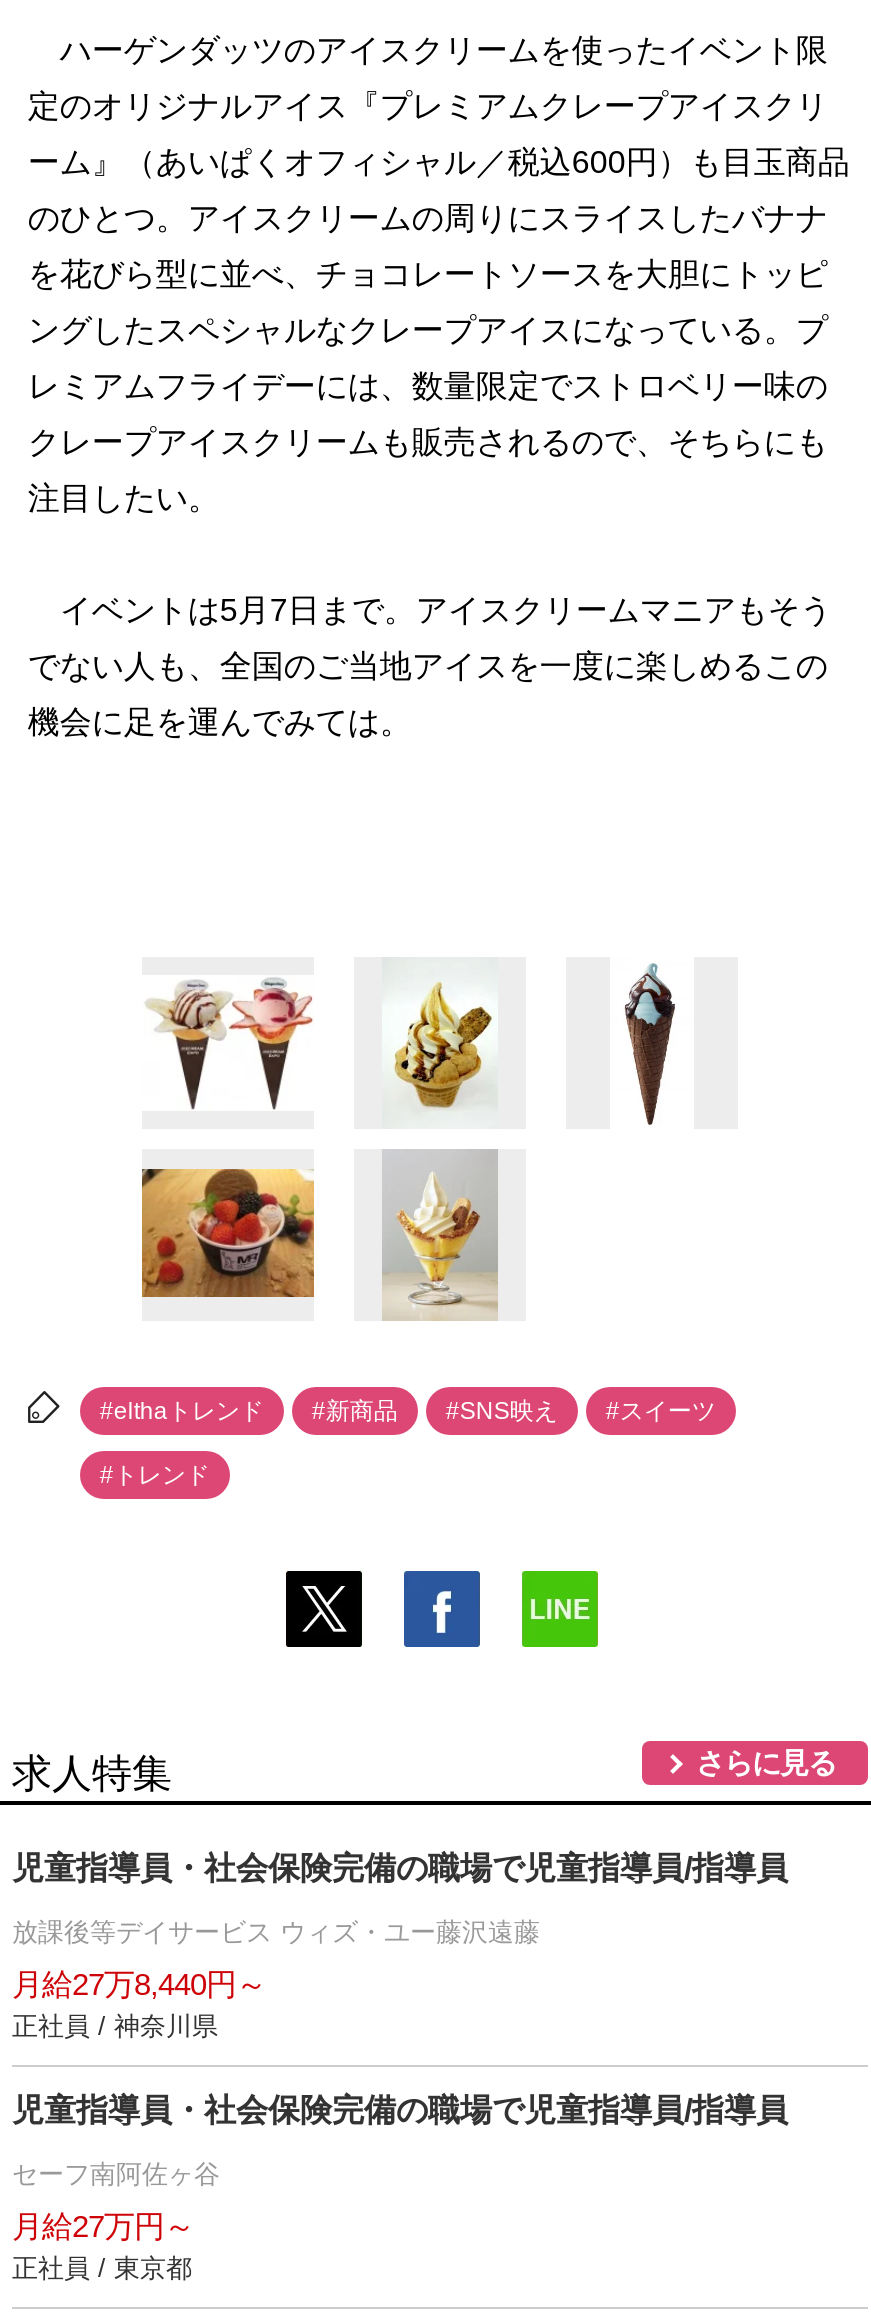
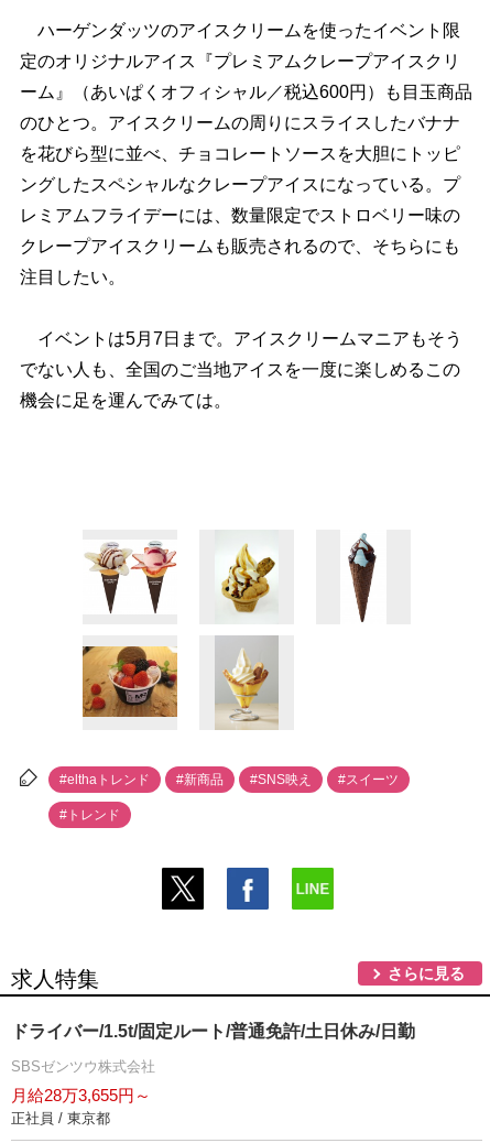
[12,1851,788,2243] 児童指導員・社会保険完備の職場で児童指導員/指導員 | 放課後等デイサービス ウィズ・ユー藤沢遠藤 | 月給27万8,440円～ | 正社員 / 神奈川県 | 児童指導員・社会保険完備の職場で児童指導員/指導員 | セーフ南阿佐ヶ谷 | 月給27万円～ -> [11,1022,415,1104] ドライバー/1.5t/固定ルート/普通免許/土日休み/日勤 | SBSゼンツウ株式会社 | 月給28万3,655円～

